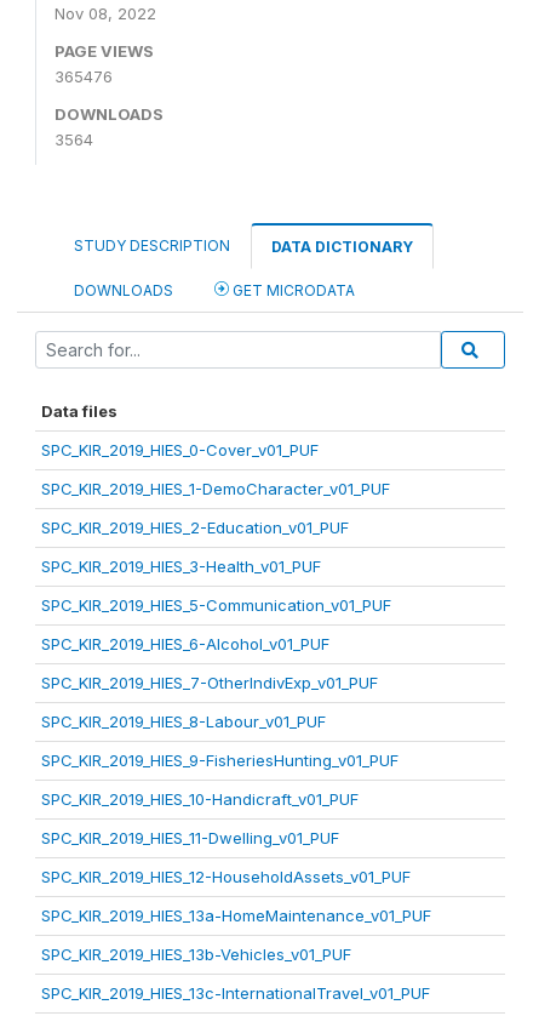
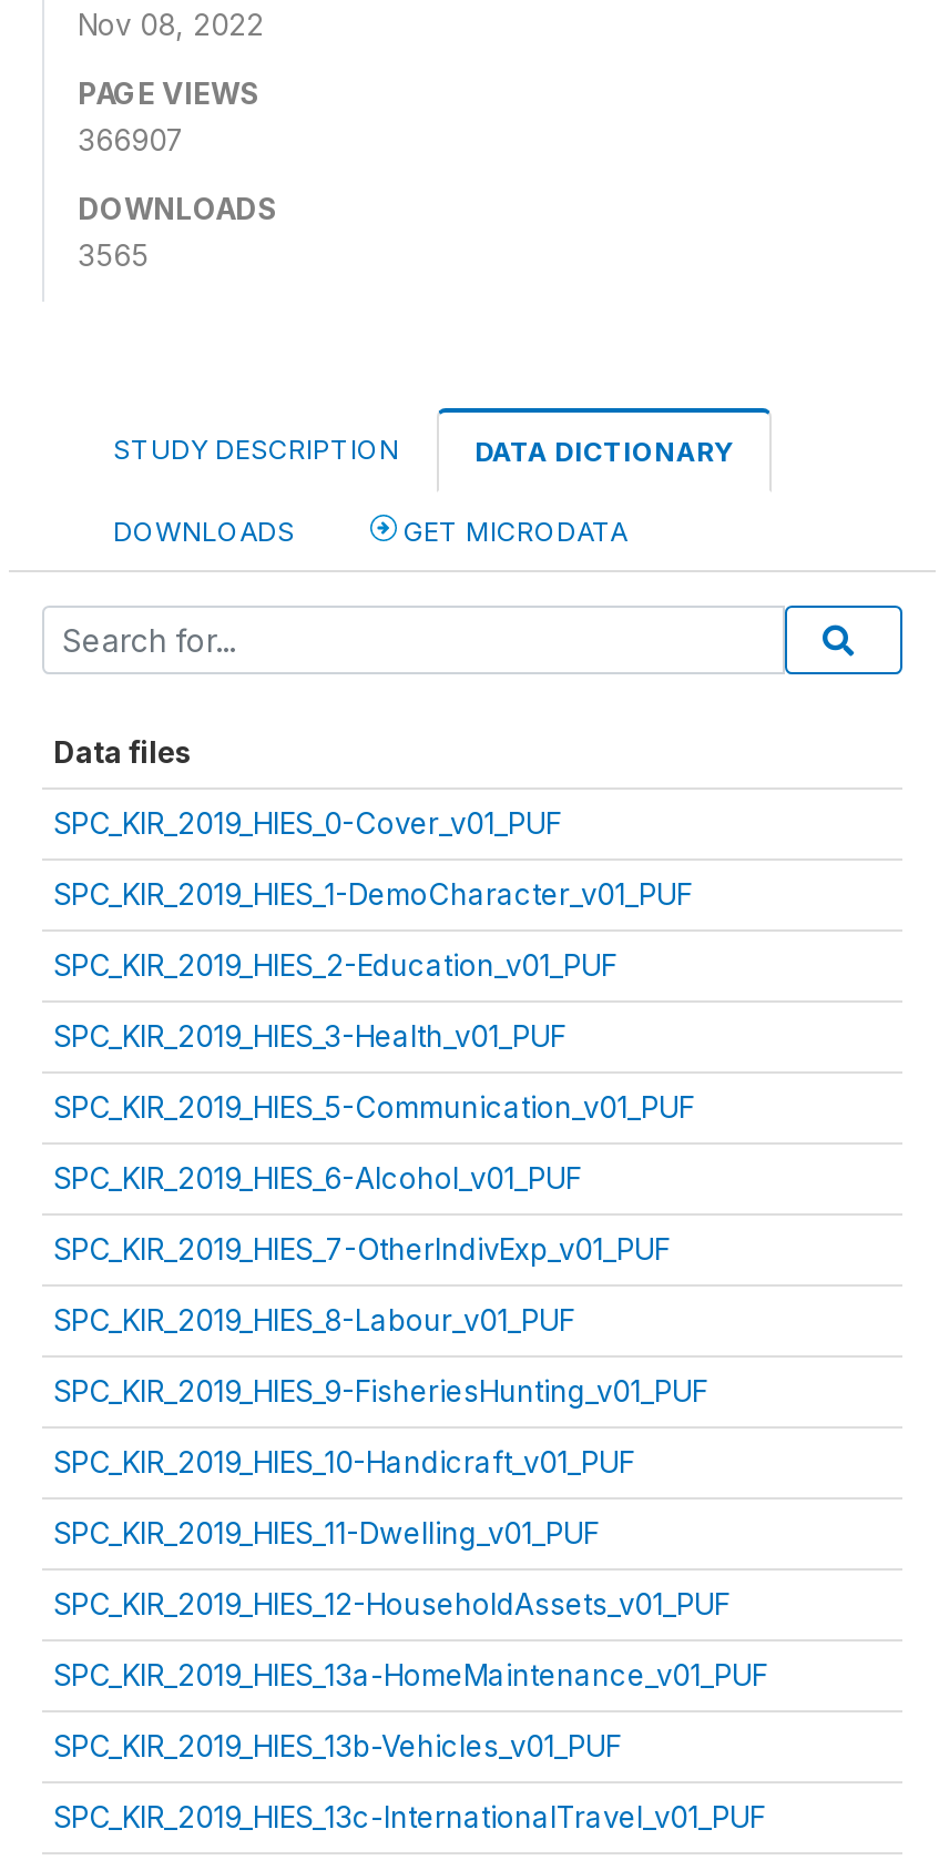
[55,67,113,86] 365476 -> [78,122,184,157] 366907
[55,130,93,149] 3564 -> [78,237,149,273] 3565

